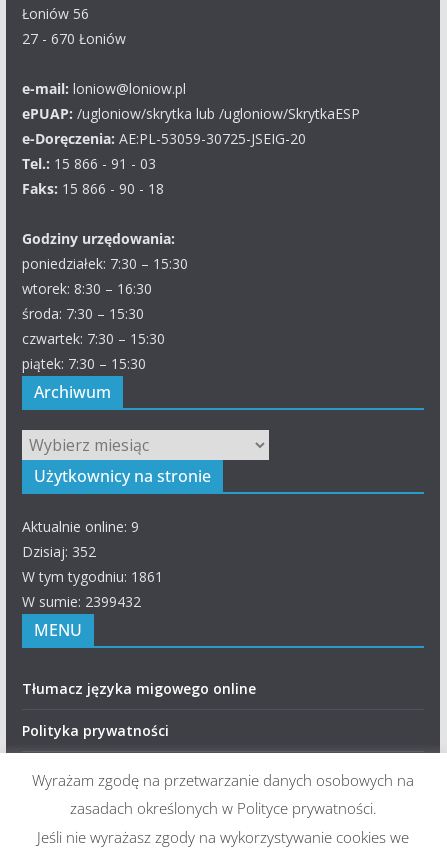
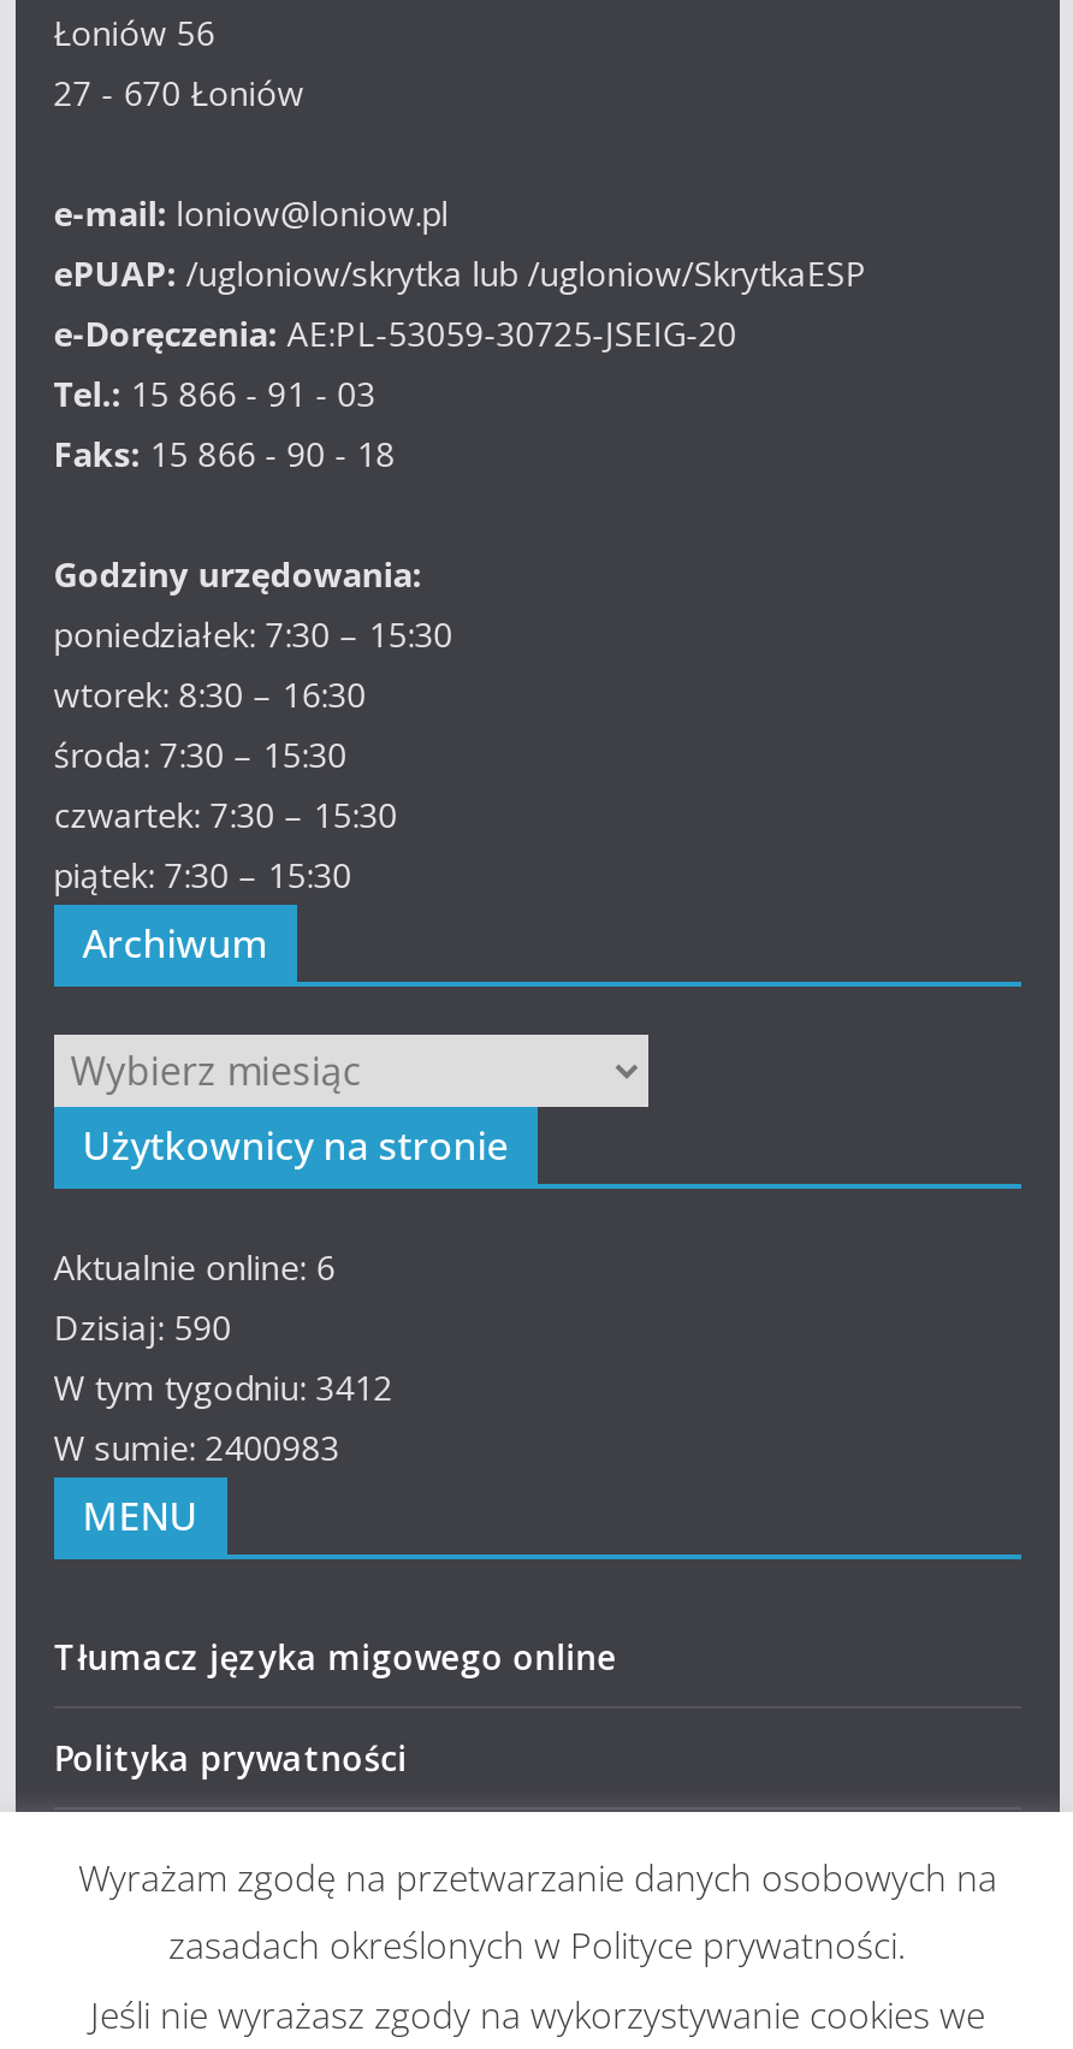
[22,517,139,536] Aktualnie online: 9 -> [53,1244,335,1290] Aktualnie online: 6
[22,542,96,561] Dzisiaj: 352 -> [53,1304,231,1350] Dzisiaj: 590
[22,567,163,586] W tym tygodniu: 1861 -> [53,1364,393,1410] W tym tygodniu: 3412
[22,592,141,611] W sumie: 2399432 -> [53,1425,340,1470] W sumie: 2400983

